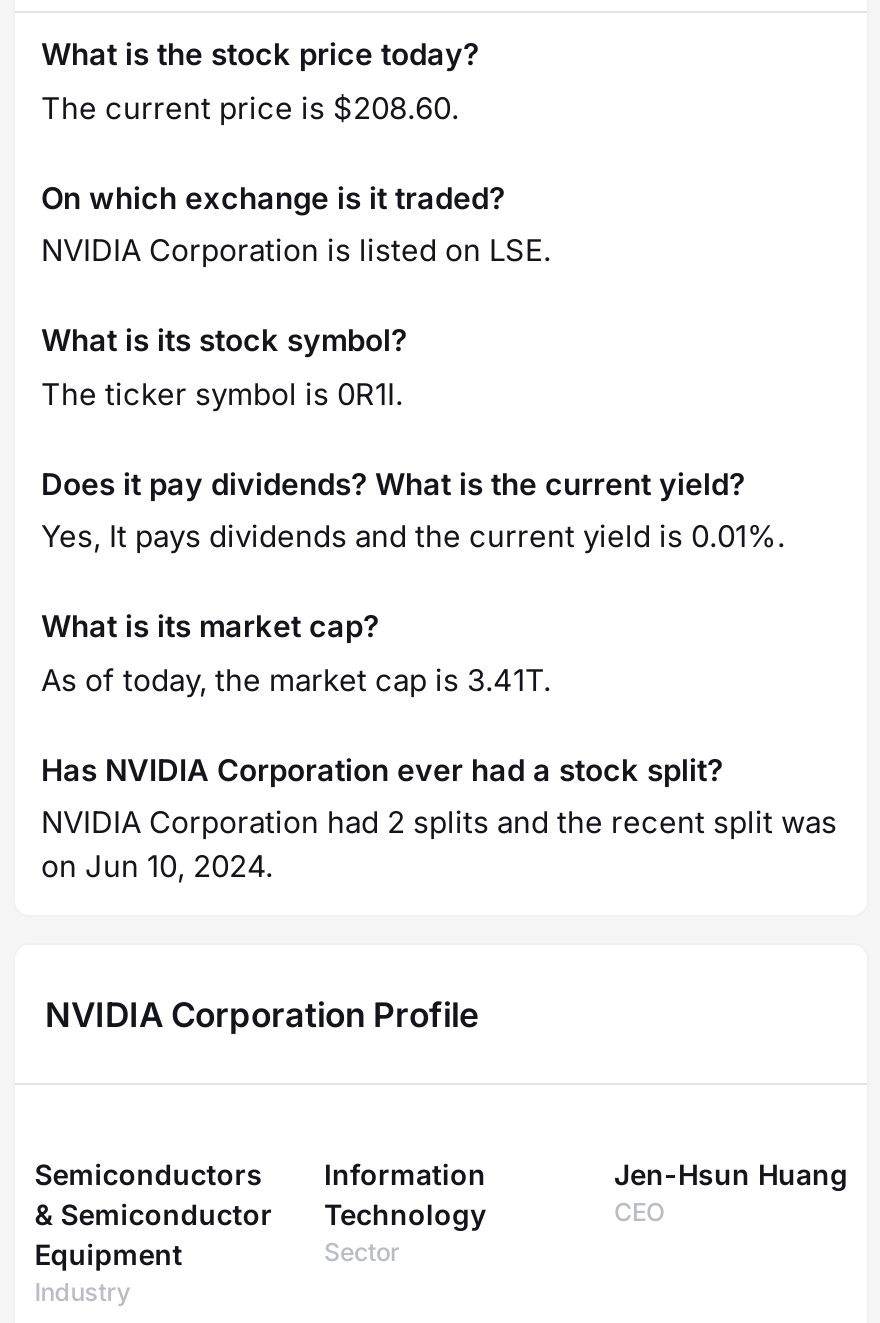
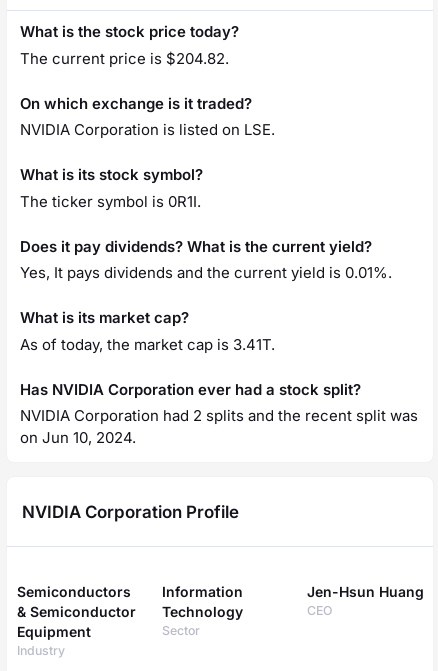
[41,91,459,127] The current price is $208.60. -> [20,50,229,68] The current price is $204.82.

